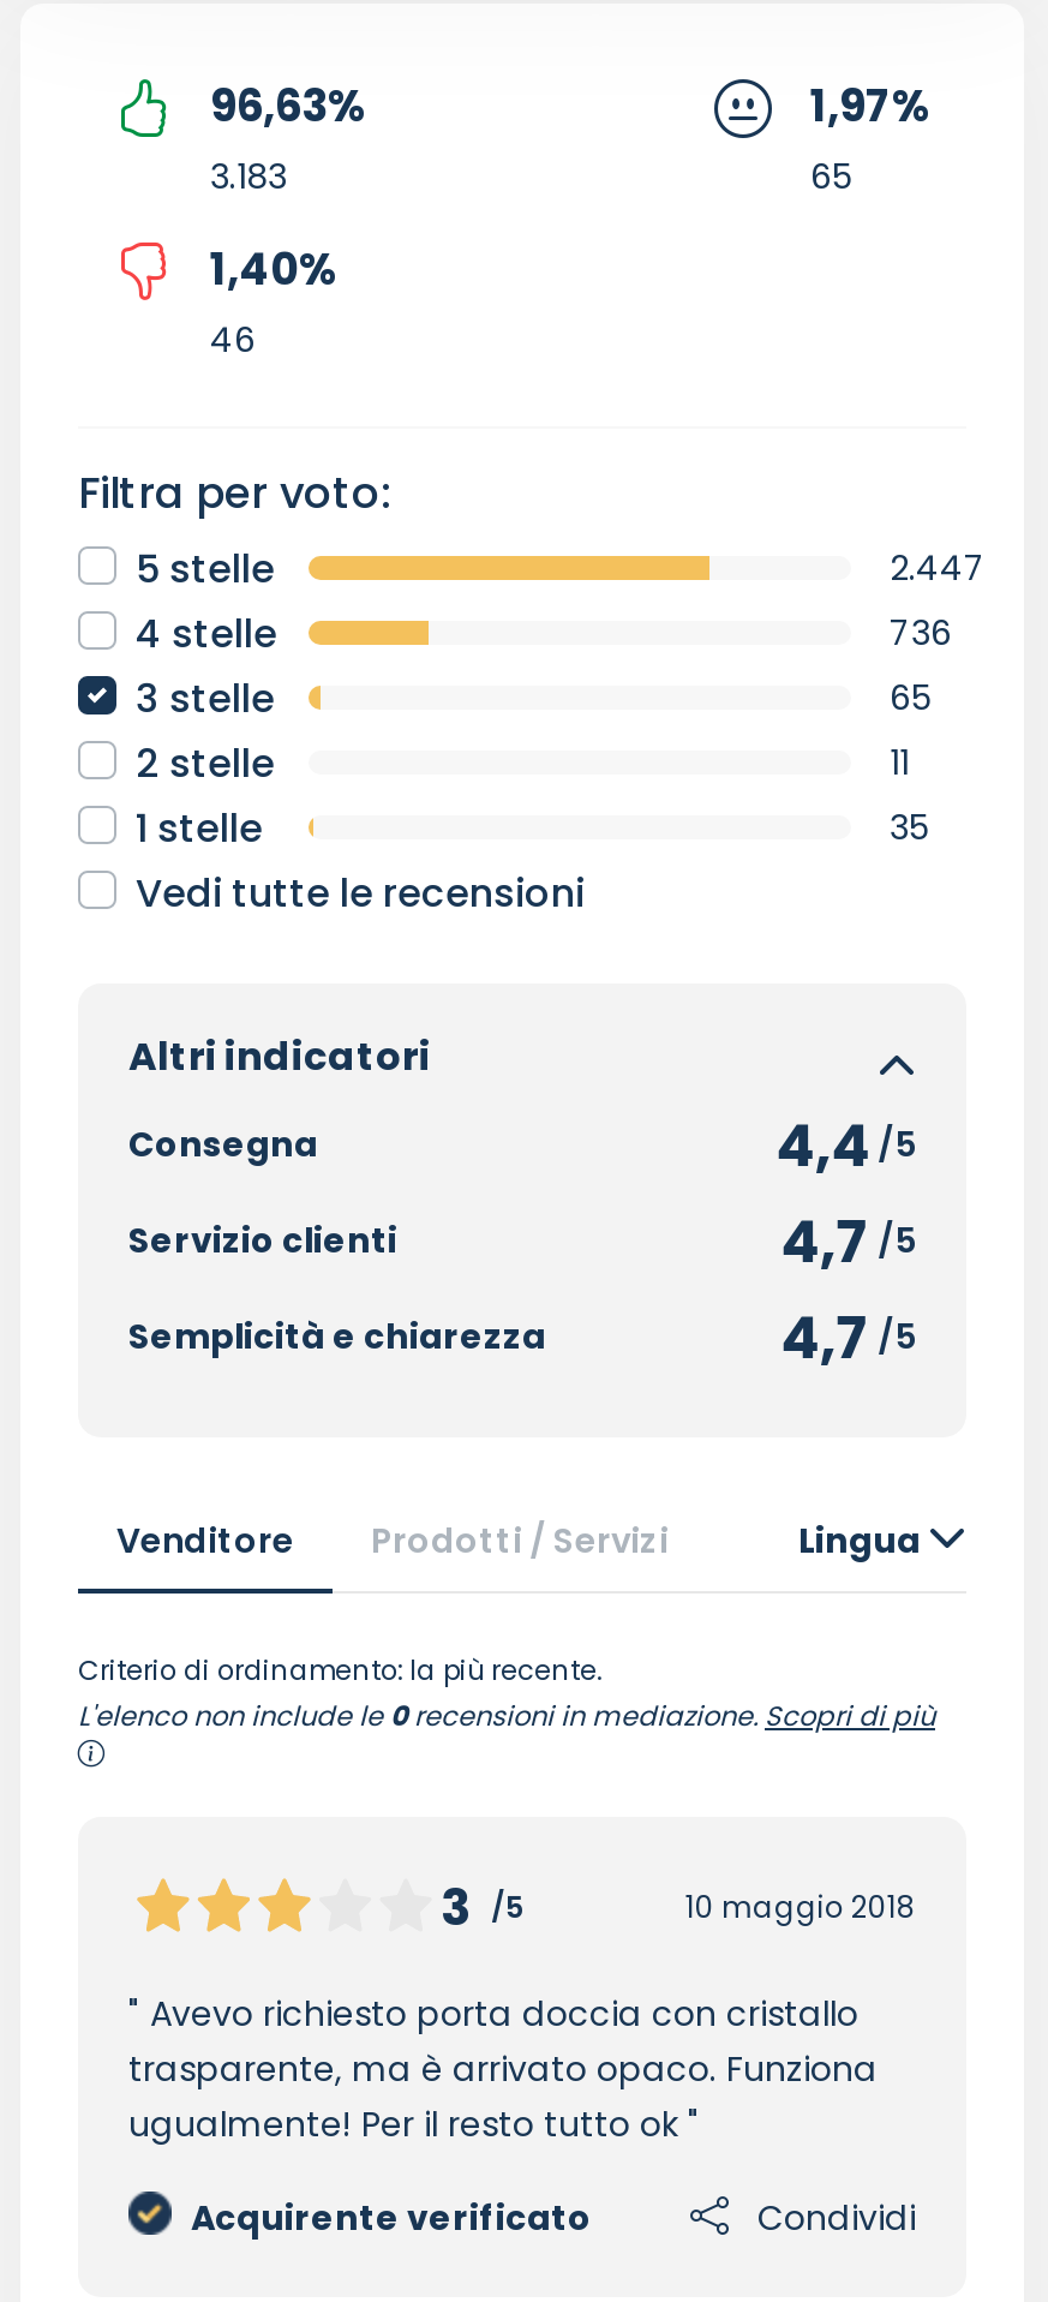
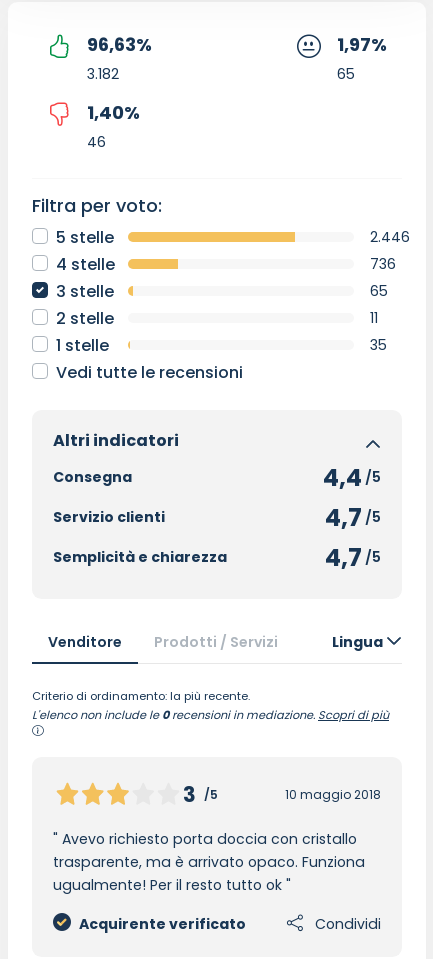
[210,152,287,200] 3.183 -> [87,64,119,84] 3.182
[890,543,986,592] 2.447 -> [370,227,410,247] 2.446

